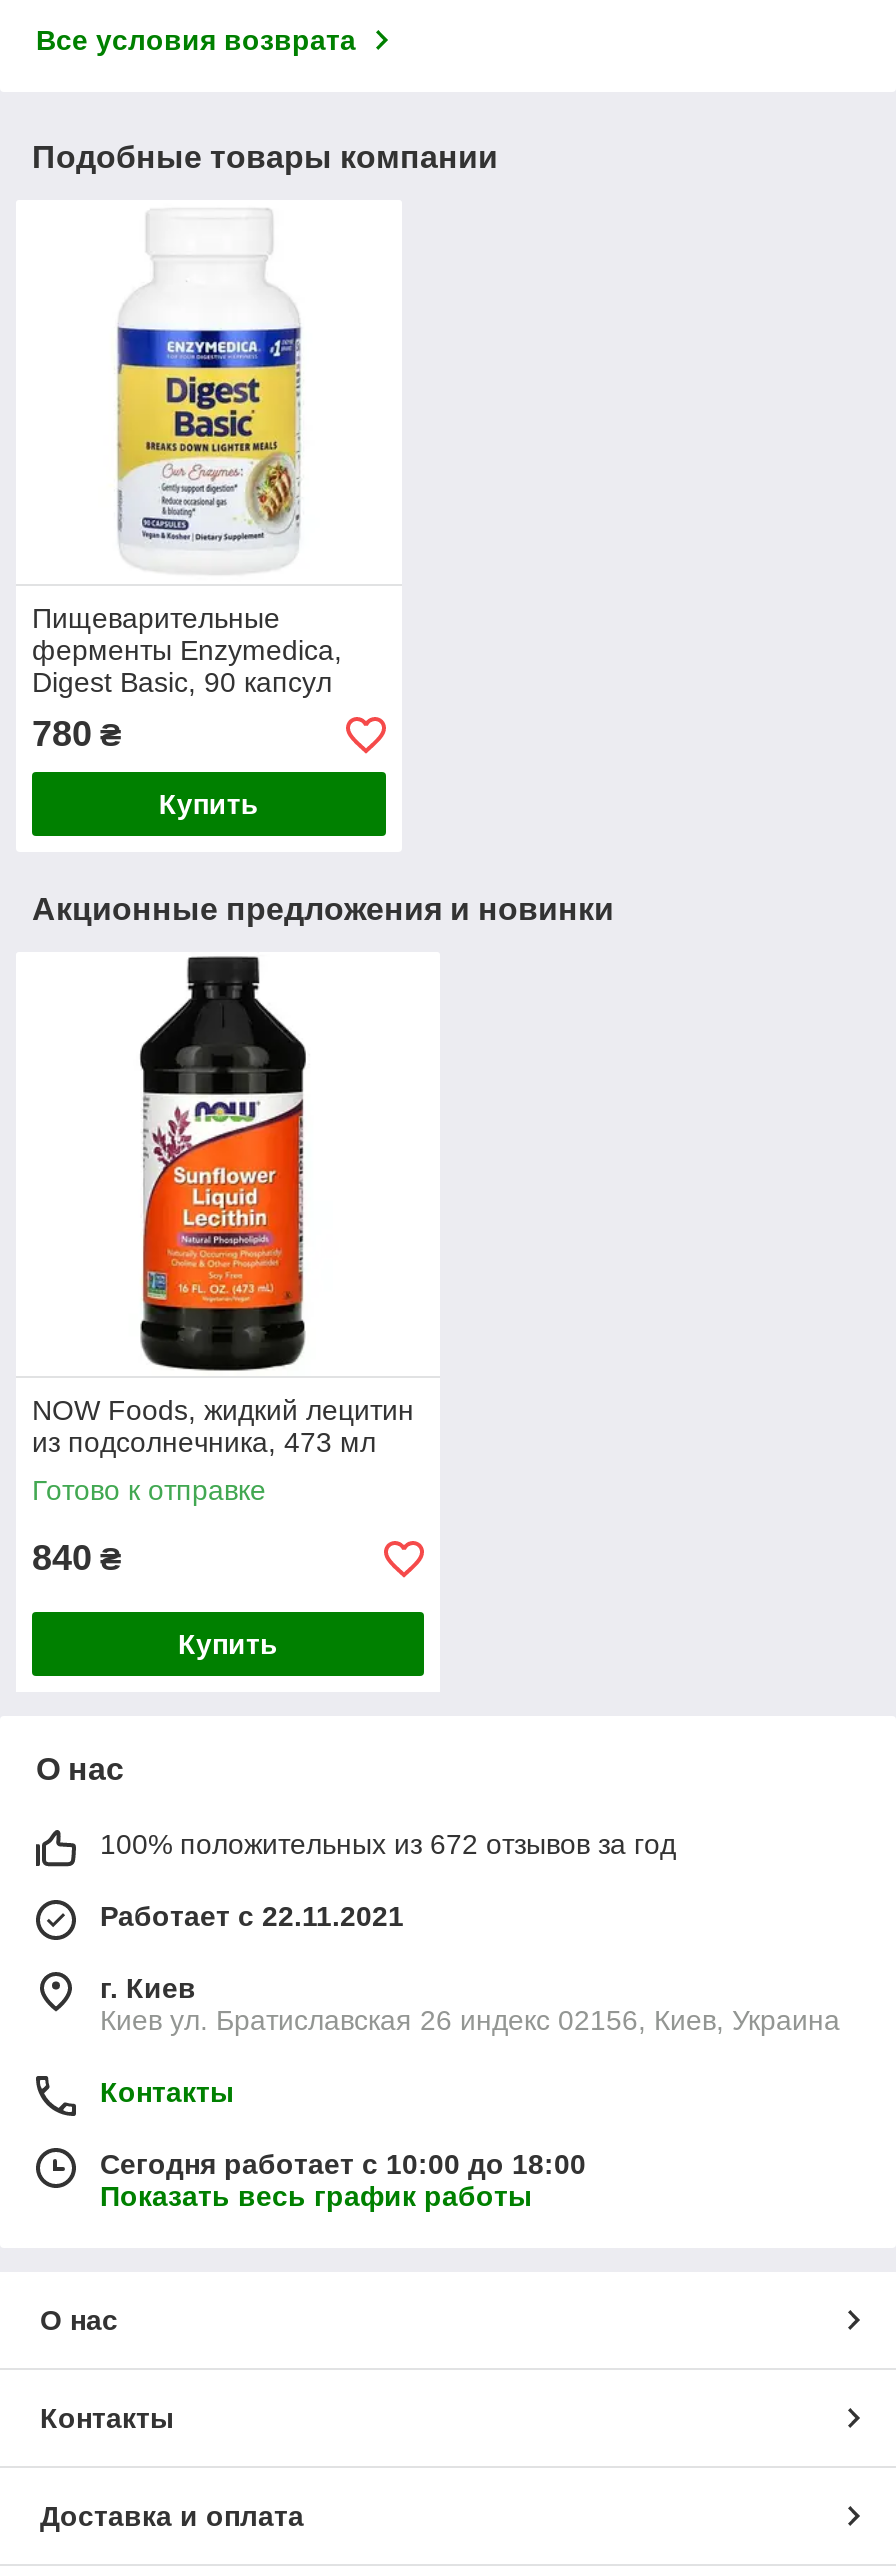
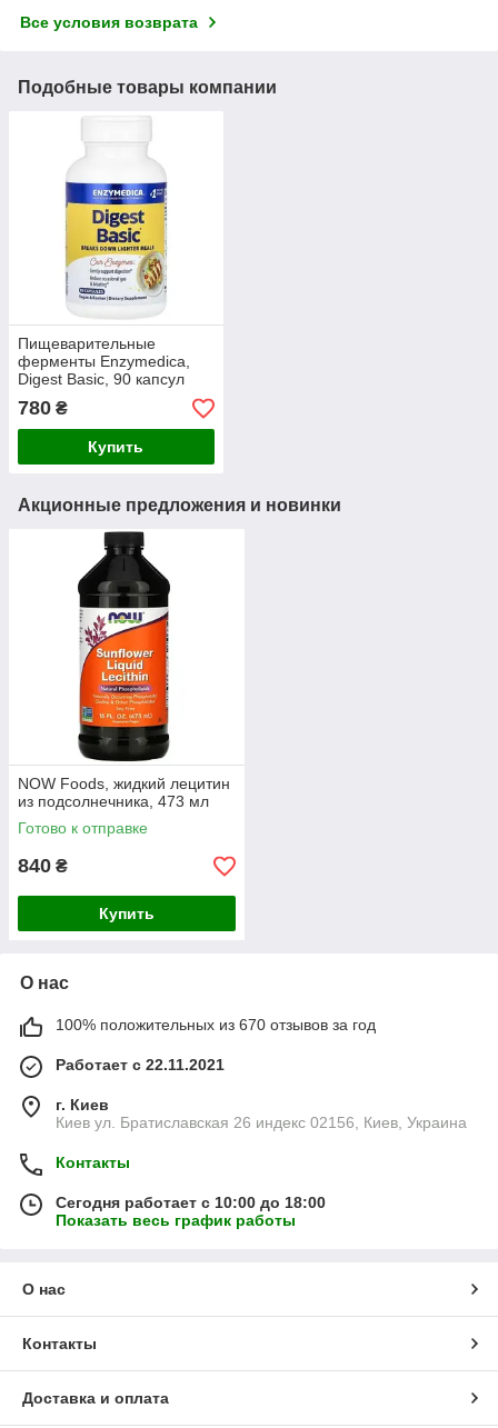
[100,1829,676,1861] 100% положительных из 672 отзывов за год -> [56,1016,376,1034] 100% положительных из 670 отзывов за год

